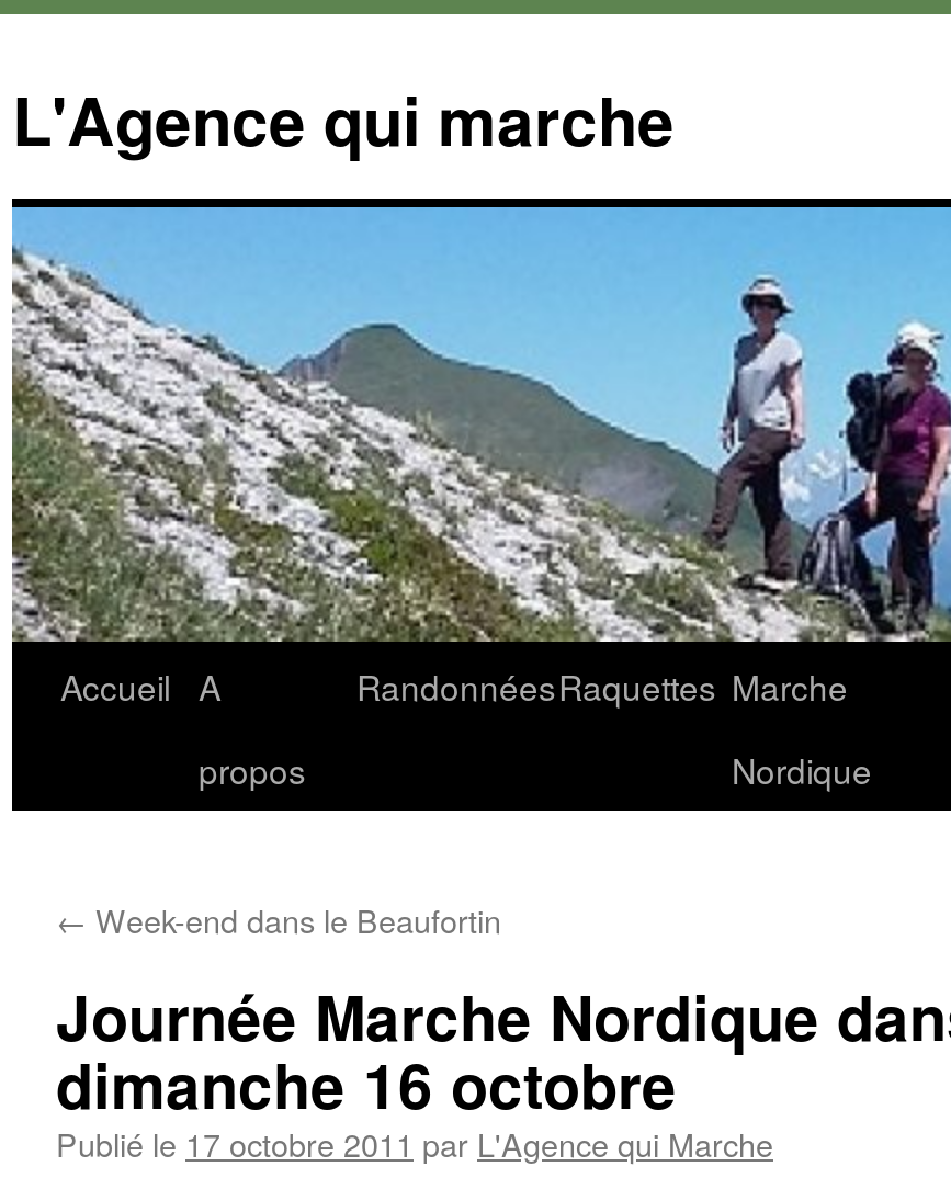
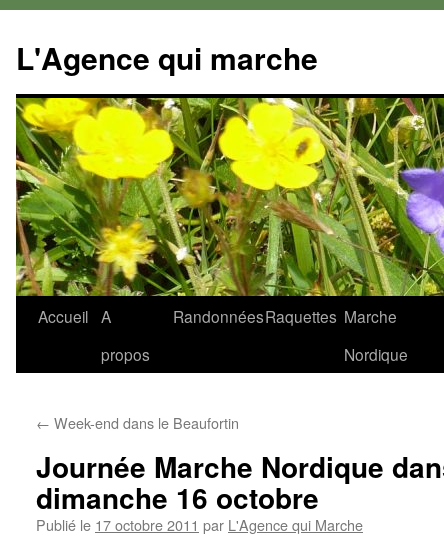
[10,205,944,644] [image] -> [15,97,441,297] [image]

